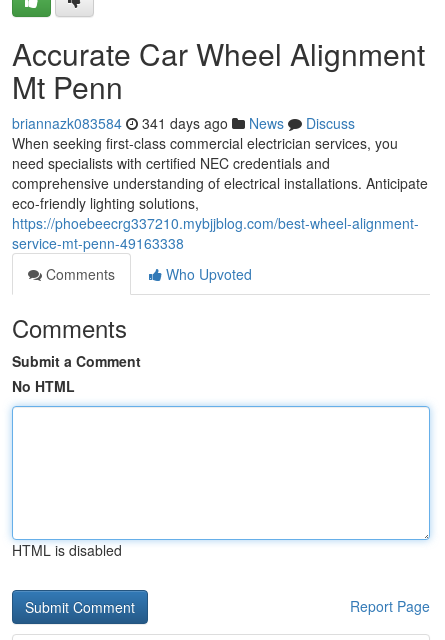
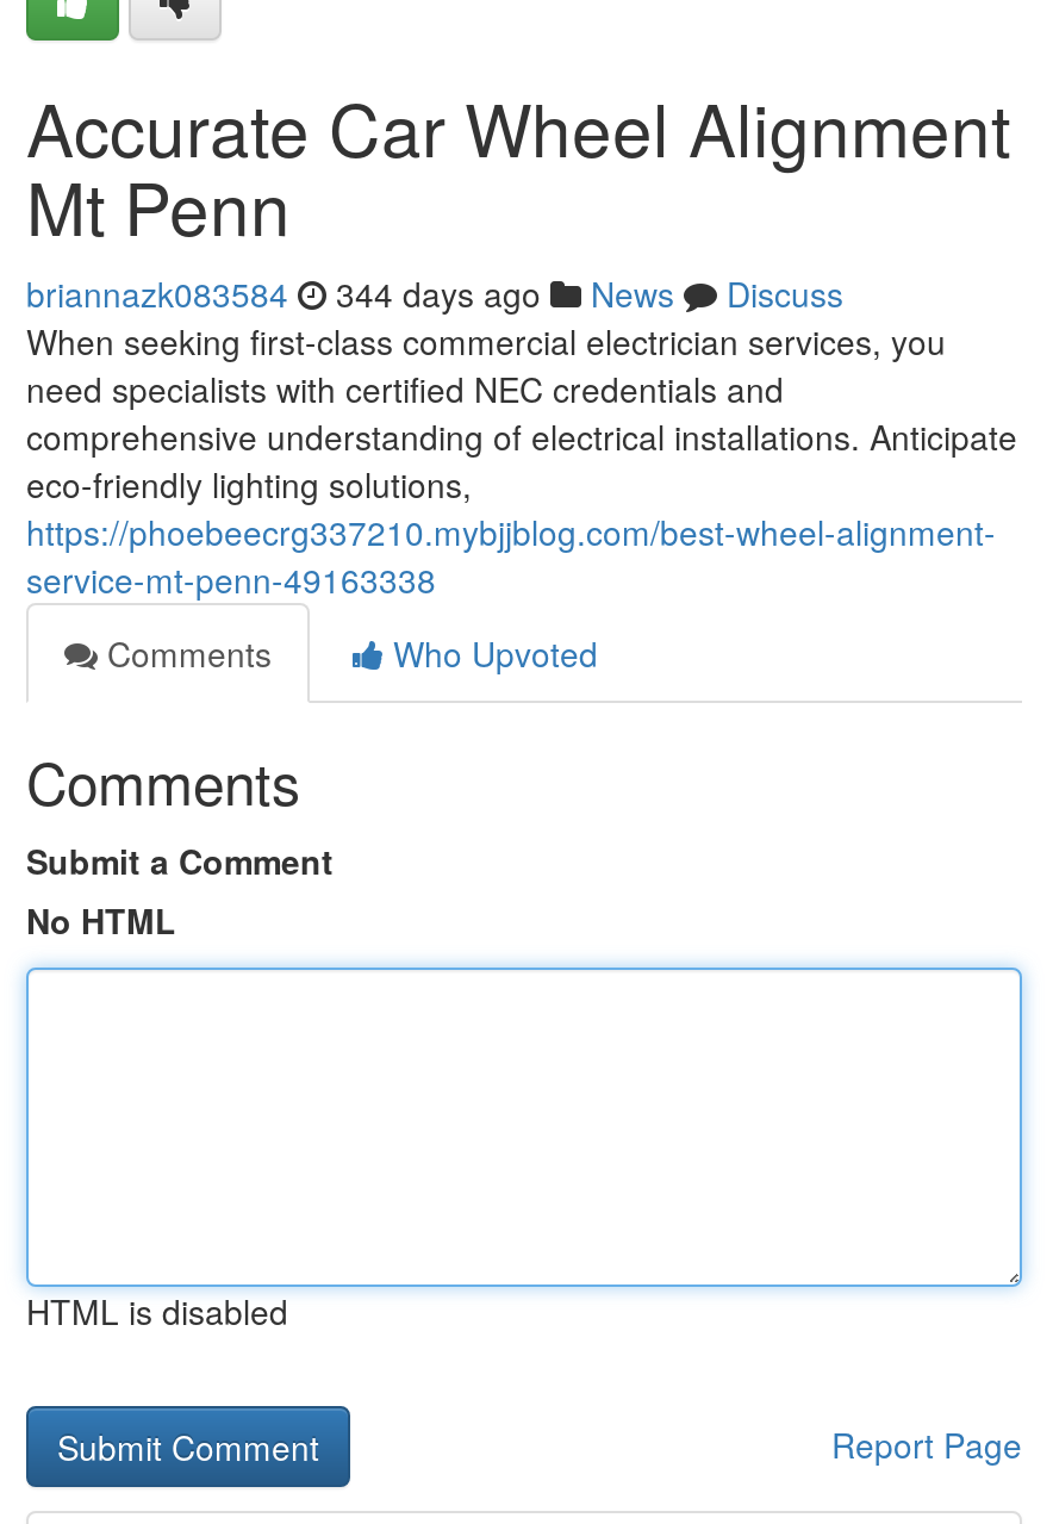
[12,113,355,133] briannazk083584 341 days ago News Discuss -> [26,269,843,317] briannazk083584 344 days ago News Discuss

